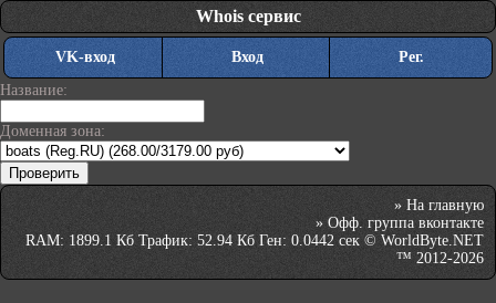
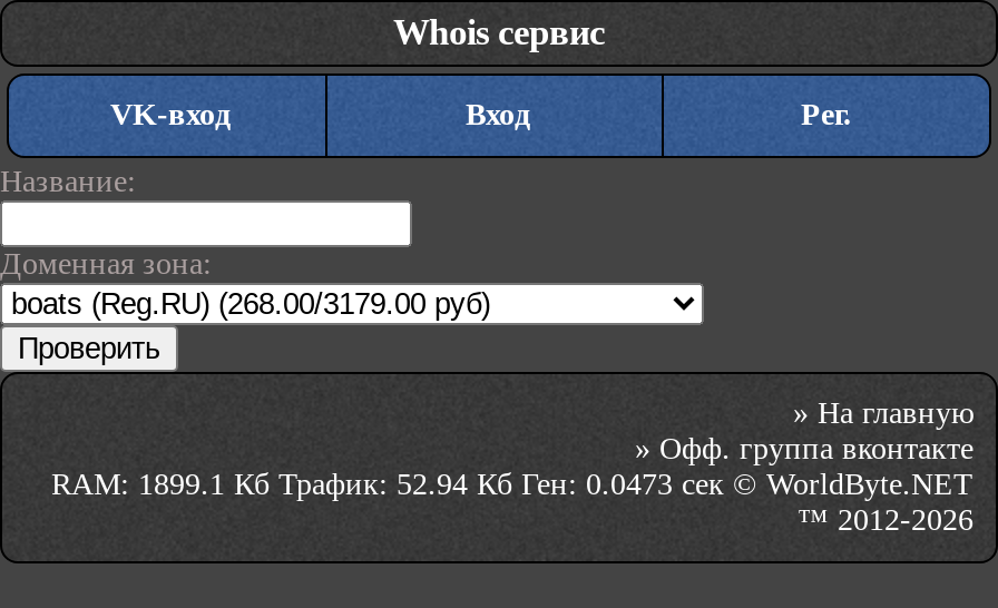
[25,232,484,249] RAM: 1899.1 Кб Трафик: 52.94 Кб Ген: 0.0442 сек © WorldByte.NET -> [51,468,973,501] RAM: 1899.1 Кб Трафик: 52.94 Кб Ген: 0.0473 сек © WorldByte.NET

